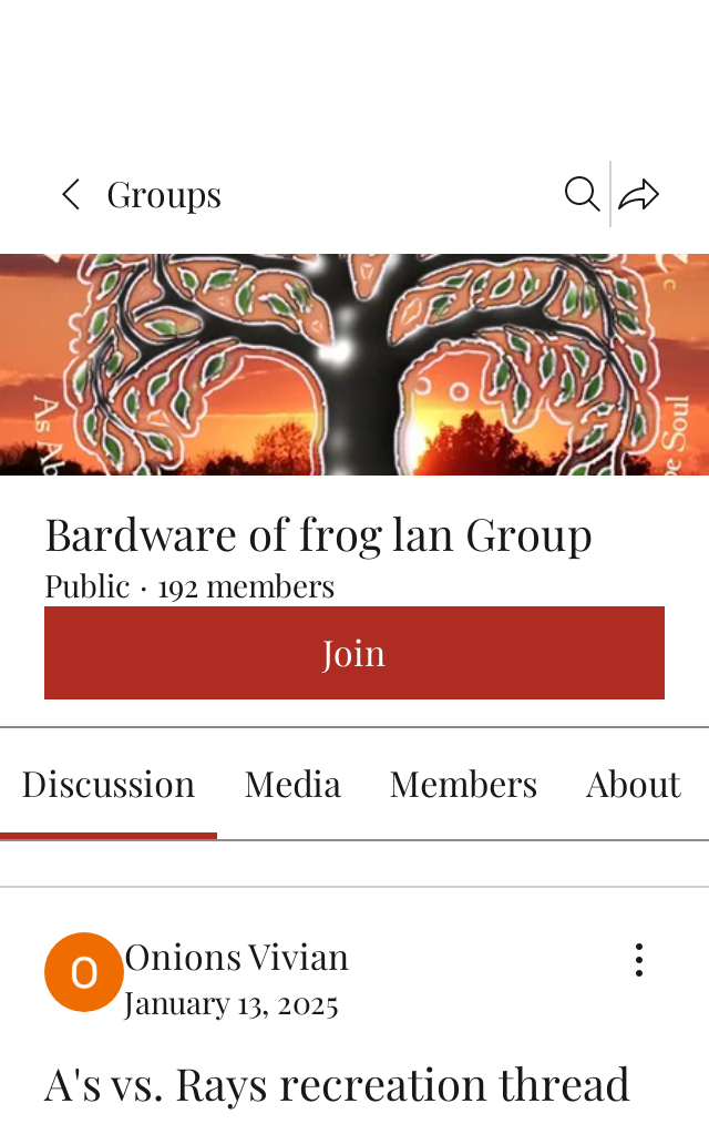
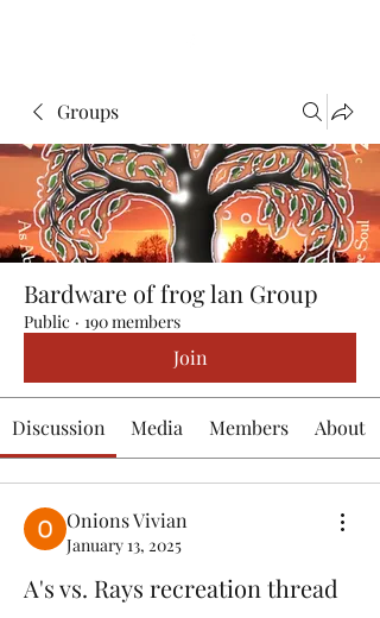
[44,565,335,607] Public · 192 members -> [24,310,180,333] Public · 190 members

